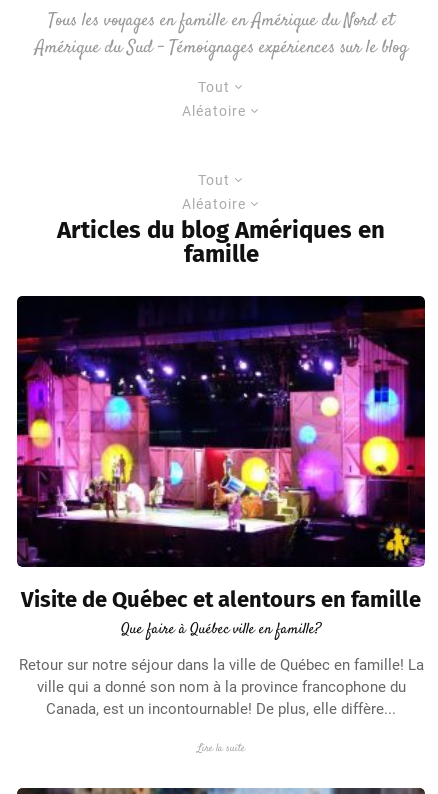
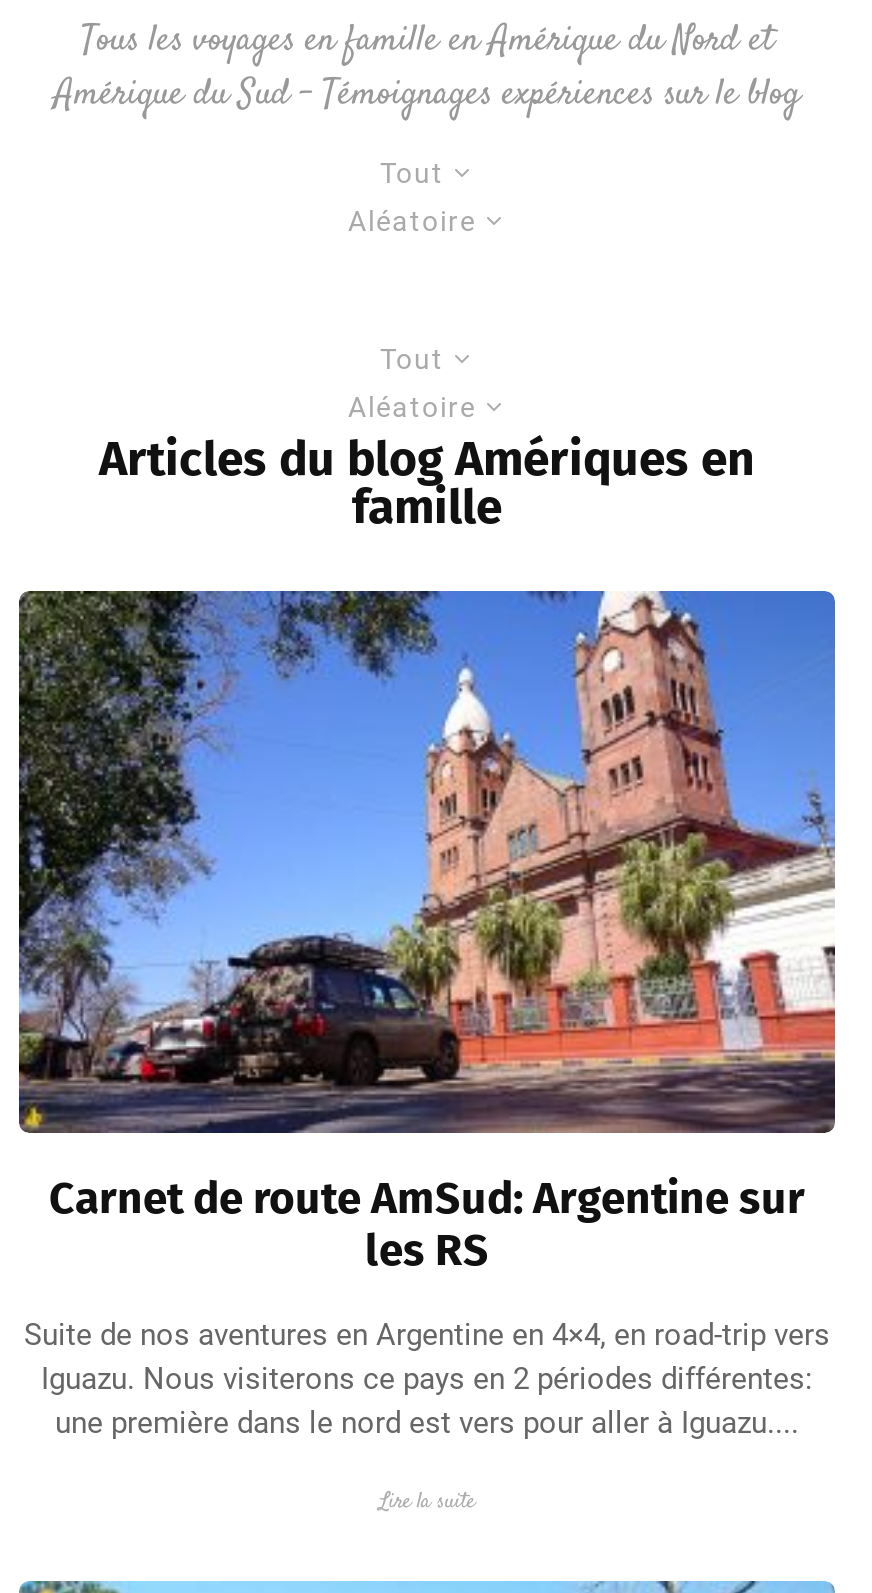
[16,295,426,640] [image] | Visite de Québec et alentours en famille | Que faire à Québec ville en famille? -> [17,589,837,1277] [image] | Carnet de route AmSud: Argentine sur | les RS
[18,656,423,718] Retour sur notre séjour dans la ville de Québec en famille! La | ville qui a donné son nom à la province francophone du | Canada, est un incontournable! De plus, elle diffère... -> [24,1317,830,1441] Suite de nos aventures en Argentine en 4×4, en road-trip vers | Iguazu. Nous visiterons ce pays en 2 périodes différentes: | une première dans le nord est vers pour aller à Iguazu....

